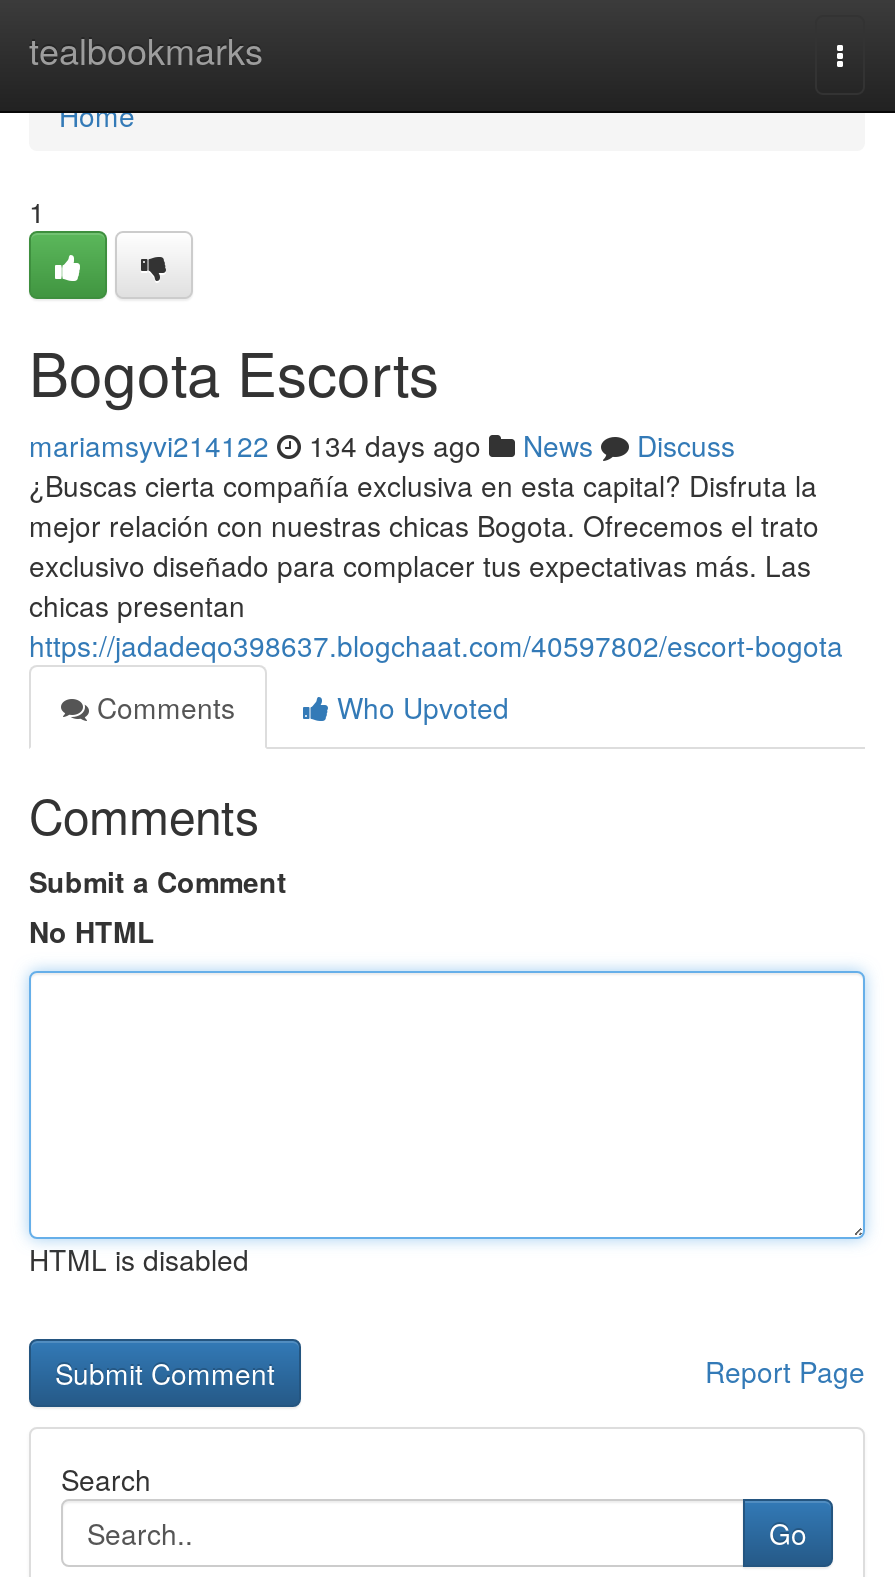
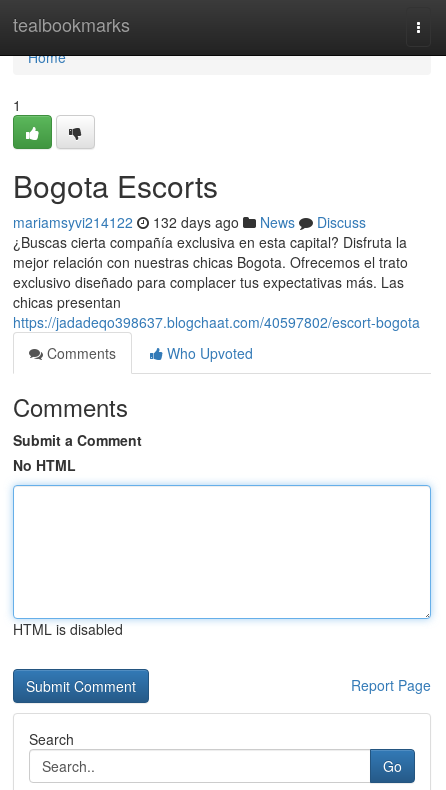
[29,425,735,465] mariamsyvi214122 134 days ago News Discuss -> [13,212,366,232] mariamsyvi214122 132 days ago News Discuss

